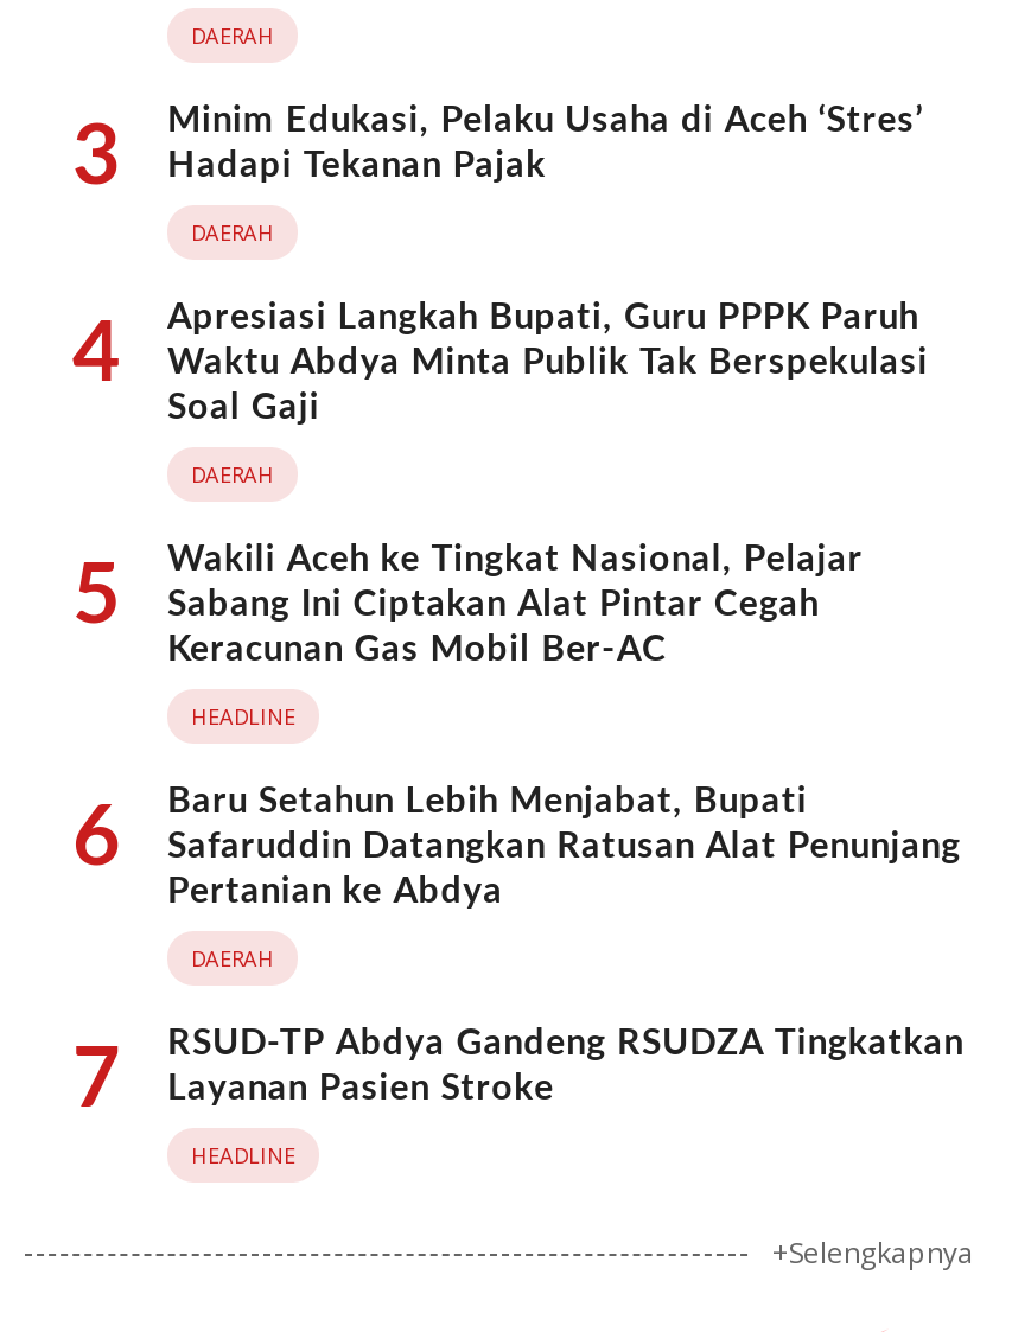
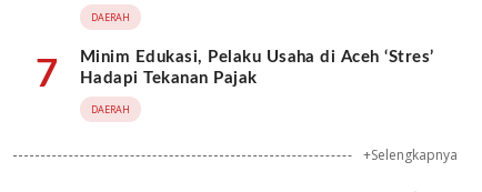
[72,103,923,200] 3 Minim Edukasi, Pelaku Usaha di Aceh ‘Stres’ Hadapi Tekanan Pajak -> [36,49,434,94] 7 Minim Edukasi, Pelaku Usaha di Aceh ‘Stres’ Hadapi Tekanan Pajak
[72,300,966,1171] 4 | Apresiasi Langkah Bupati, Guru PPPK Paruh | Waktu Abdya Minta Publik Tak Berspekulasi | Soal Gaji | DAERAH | 5 | Wakili Aceh ke Tingkat Nasional, Pelajar | Sabang Ini Ciptakan Alat Pintar Cegah | Keracunan Gas Mobil Ber-AC | HEADLINE | 6 | Baru Setahun Lebih Menjabat, Bupati | Safaruddin Datangkan Ratusan Alat Penunjang | Pertanian ke Abdya | DAERAH | 7 | RSUD-TP Abdya Gandeng RSUDZA Tingkatkan | Layanan Pasien Stroke | HEADLINE -> none

